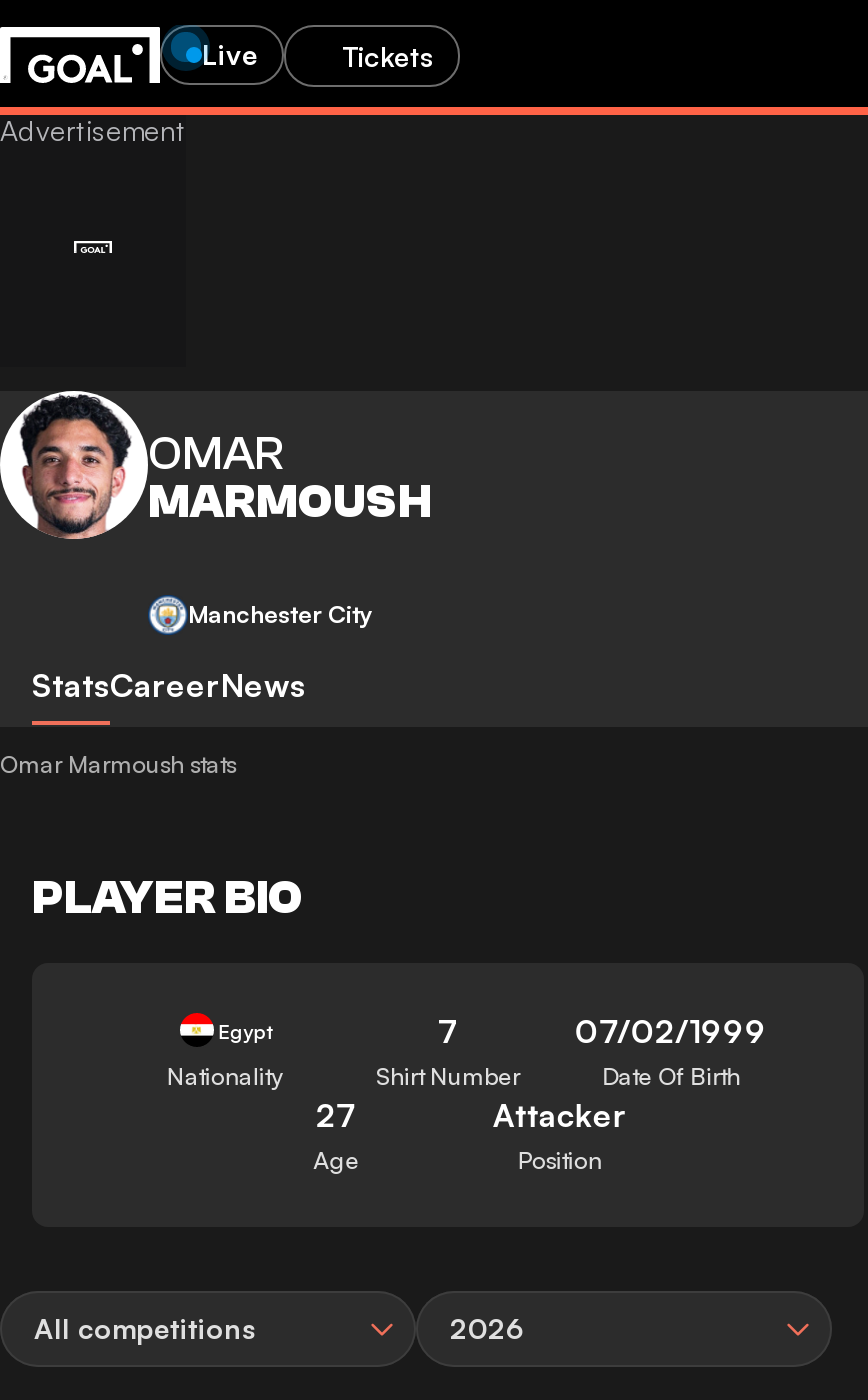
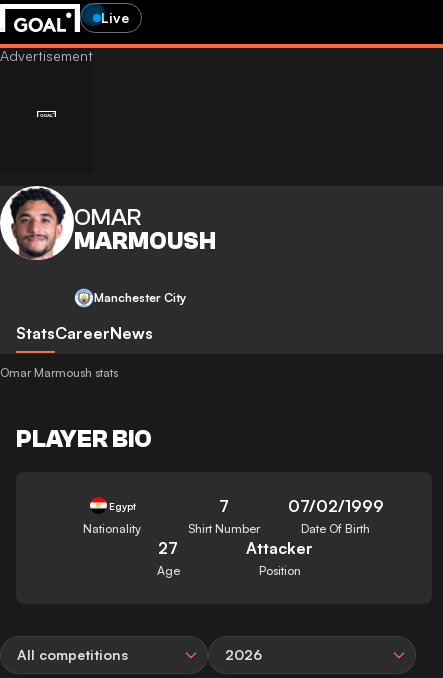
[342,38,434,72] Tickets -> none

